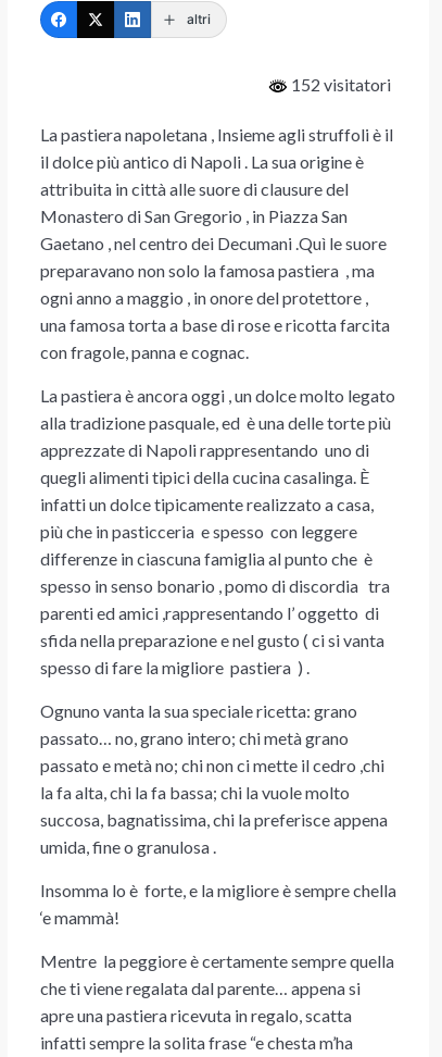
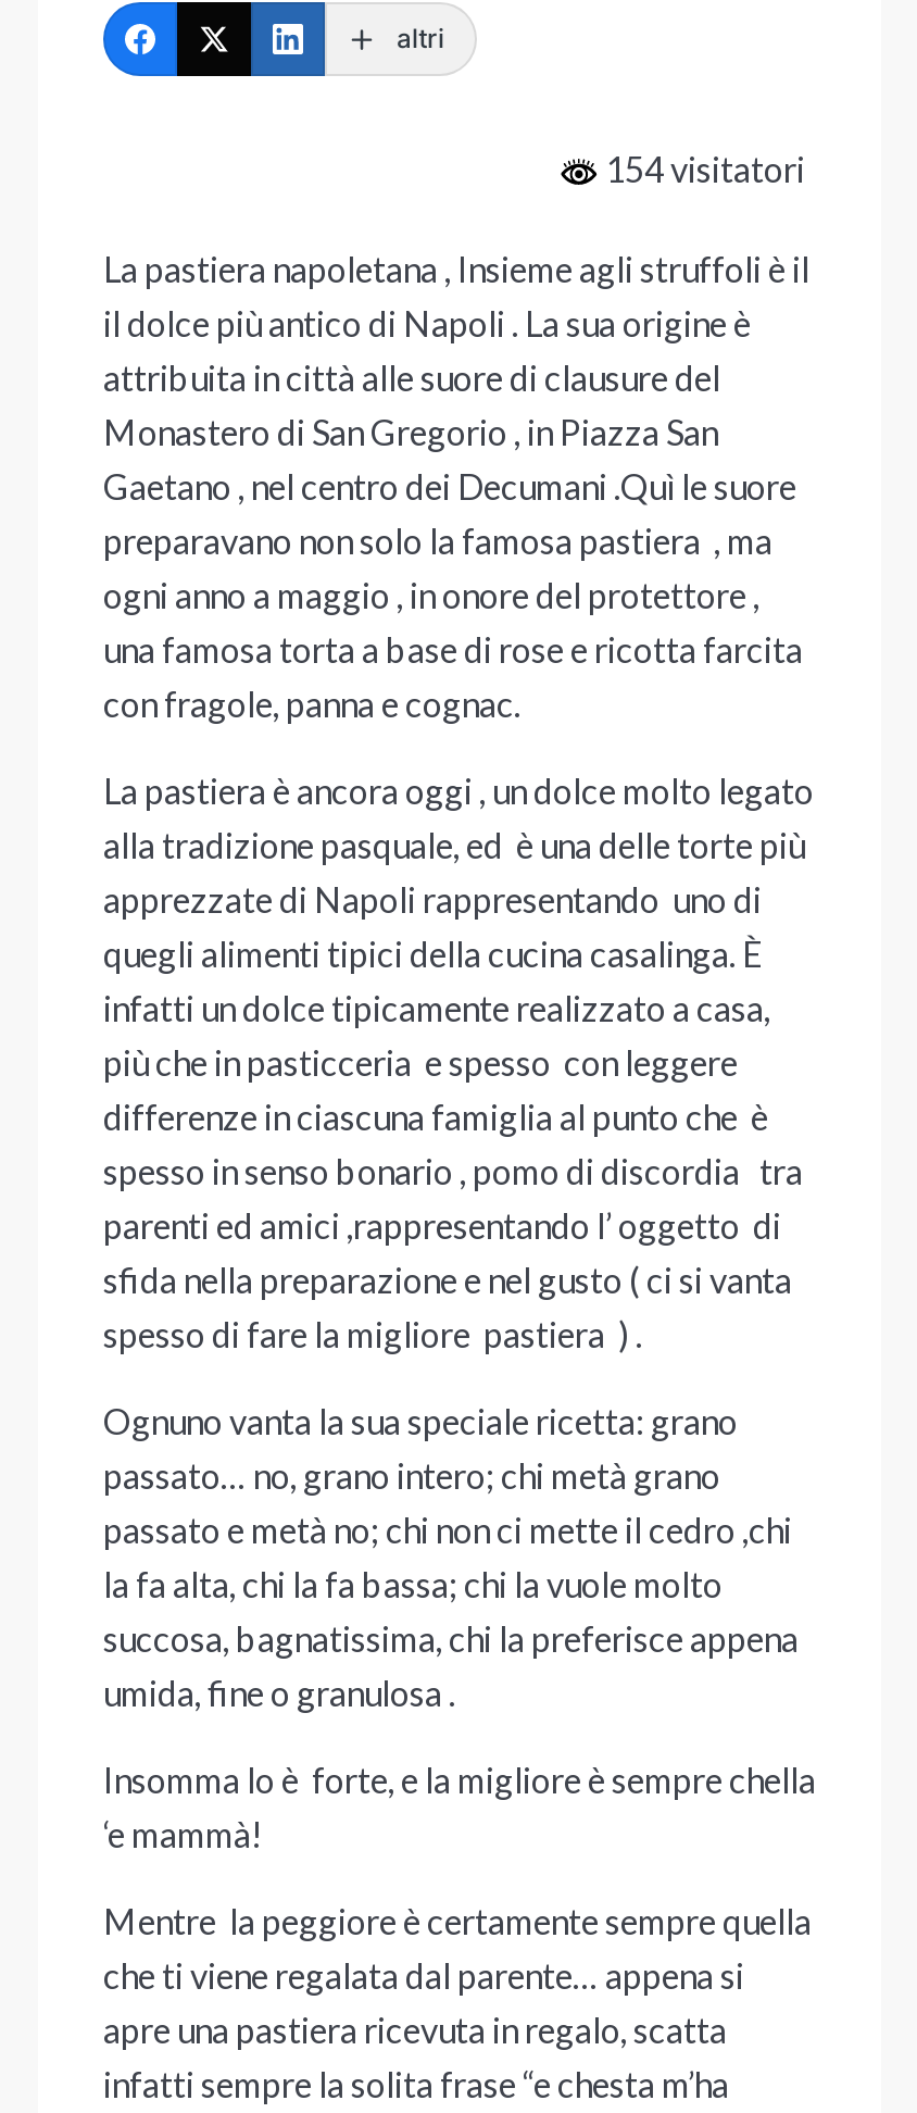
[288,74,391,95] 152 visitatori -> [599,148,805,190] 154 visitatori

